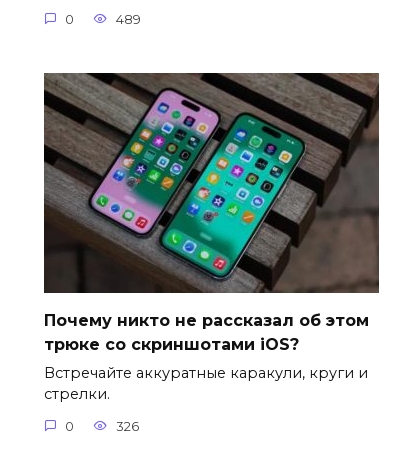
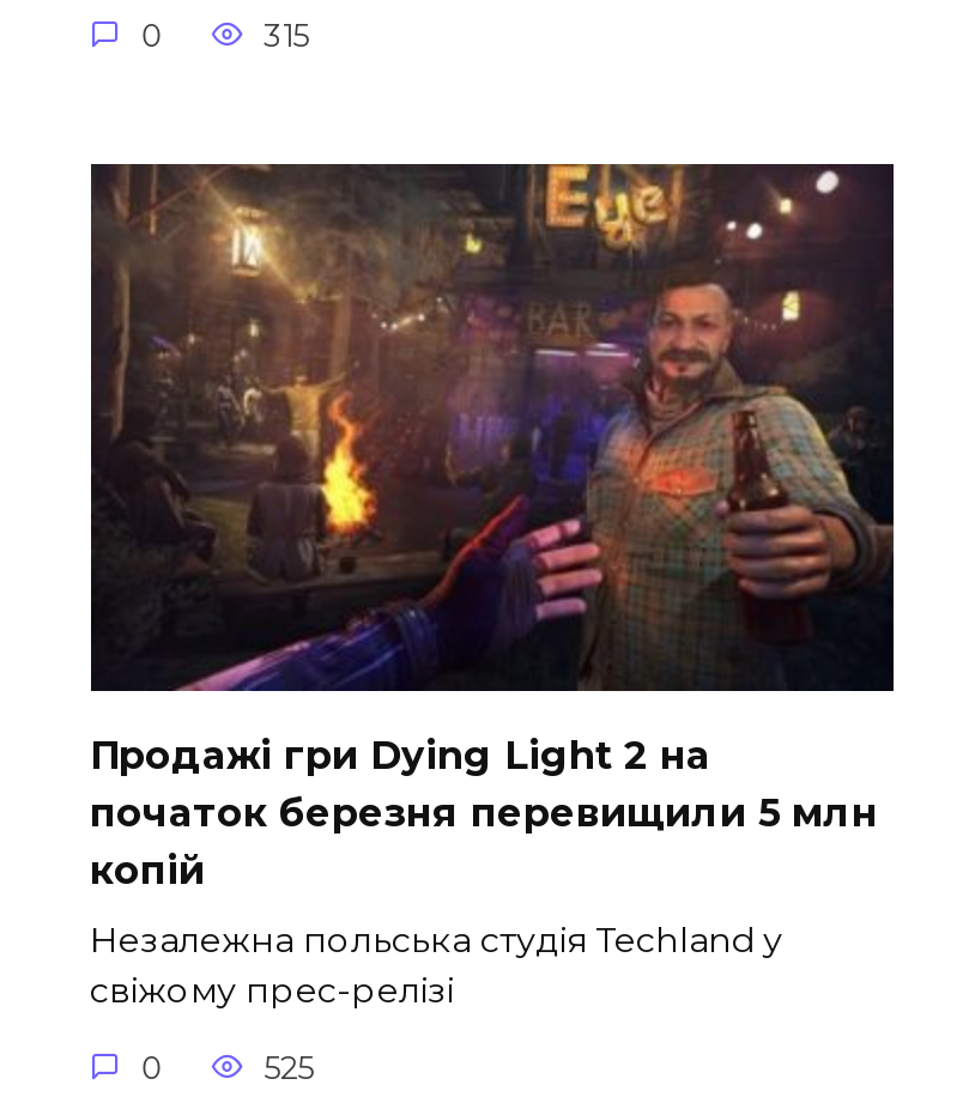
[116,12,141,27] 489 -> [264,18,309,54] 315
[43,73,379,354] [image] | Почему никто не рассказал об этом | трюке со скриншотами iOS? -> [90,164,891,894] [image] | Продажі гри Dying Light 2 на | початок березня перевищили 5 млн | копій
[43,364,367,403] Встречайте аккуратные каракули, круги и | стрелки. -> [90,919,782,1012] Незалежна польська студія Techland у | свіжому прес-релізі
[116,419,139,434] 326 -> [264,1049,314,1085] 525

